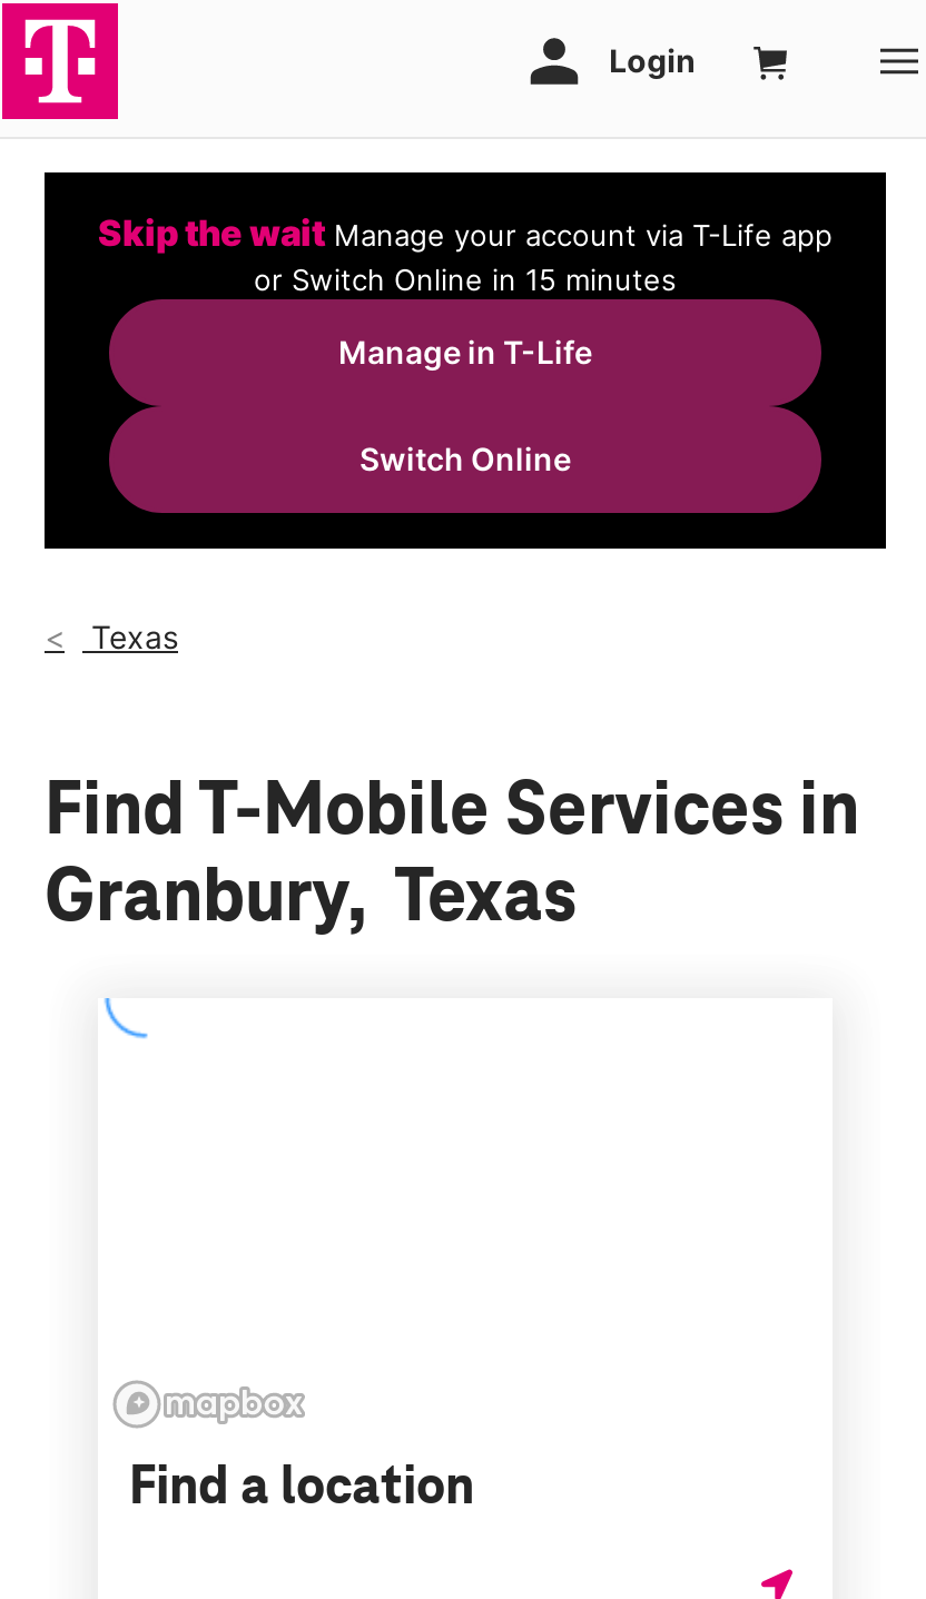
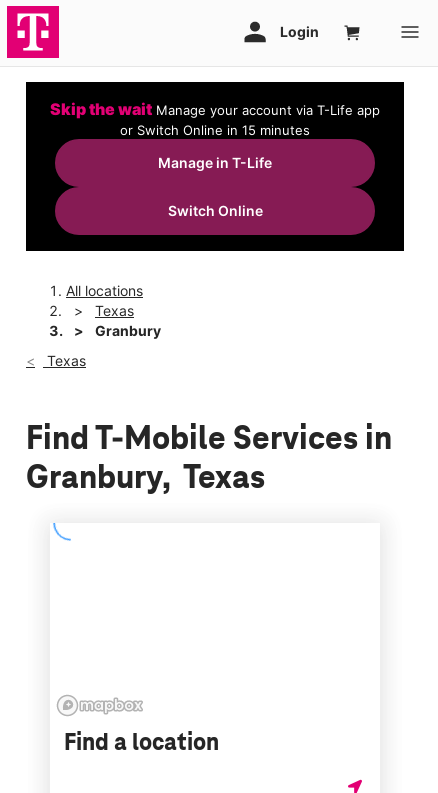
none -> [66,282,161,339] All locations | Texas | Granbury

